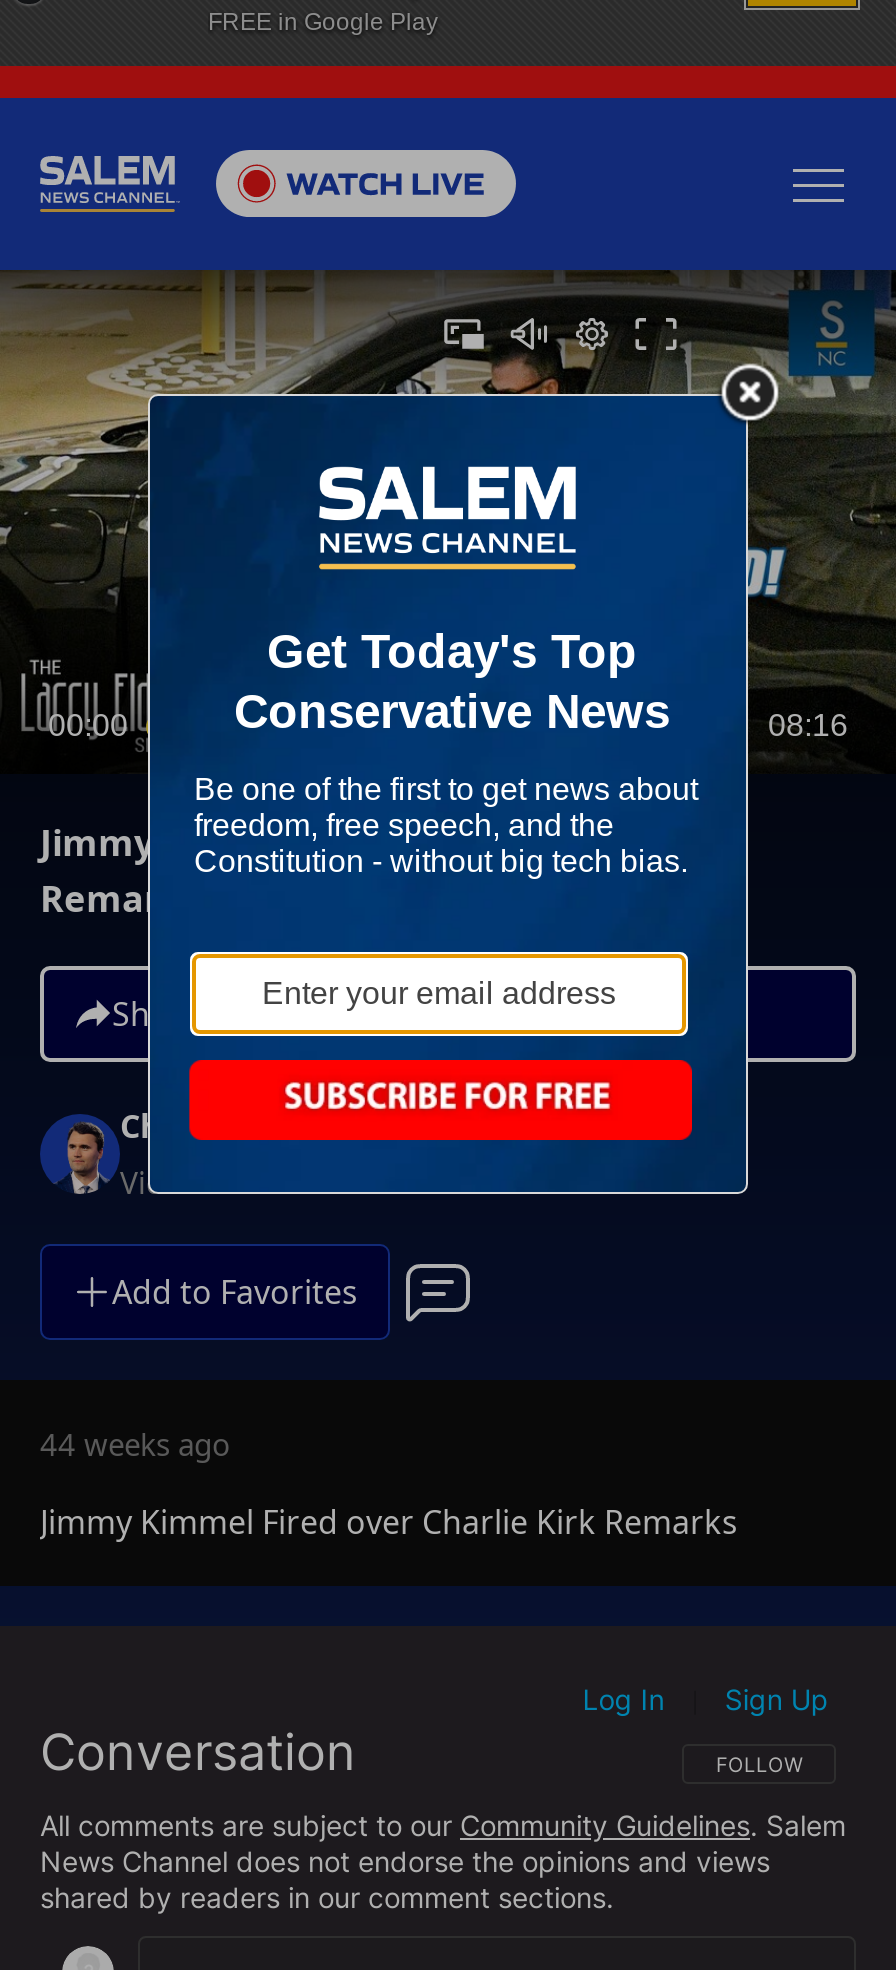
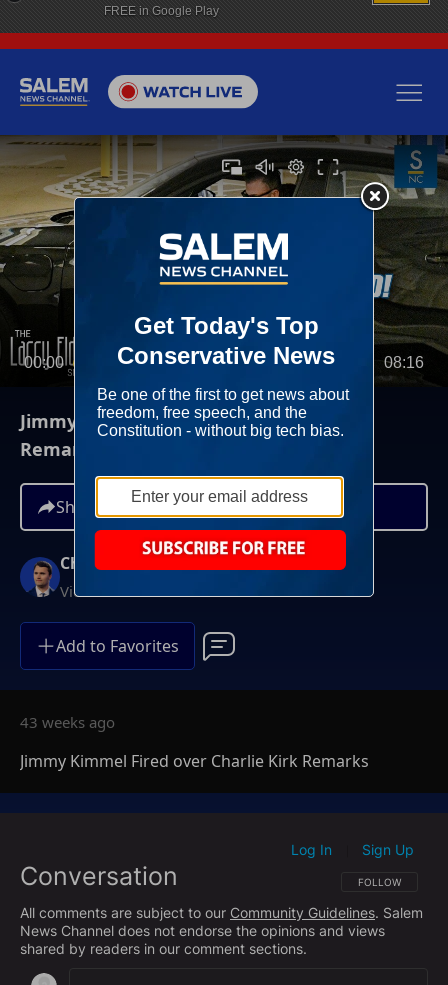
[40,1424,230,1464] 44 weeks ago -> [20,712,115,732] 43 weeks ago

